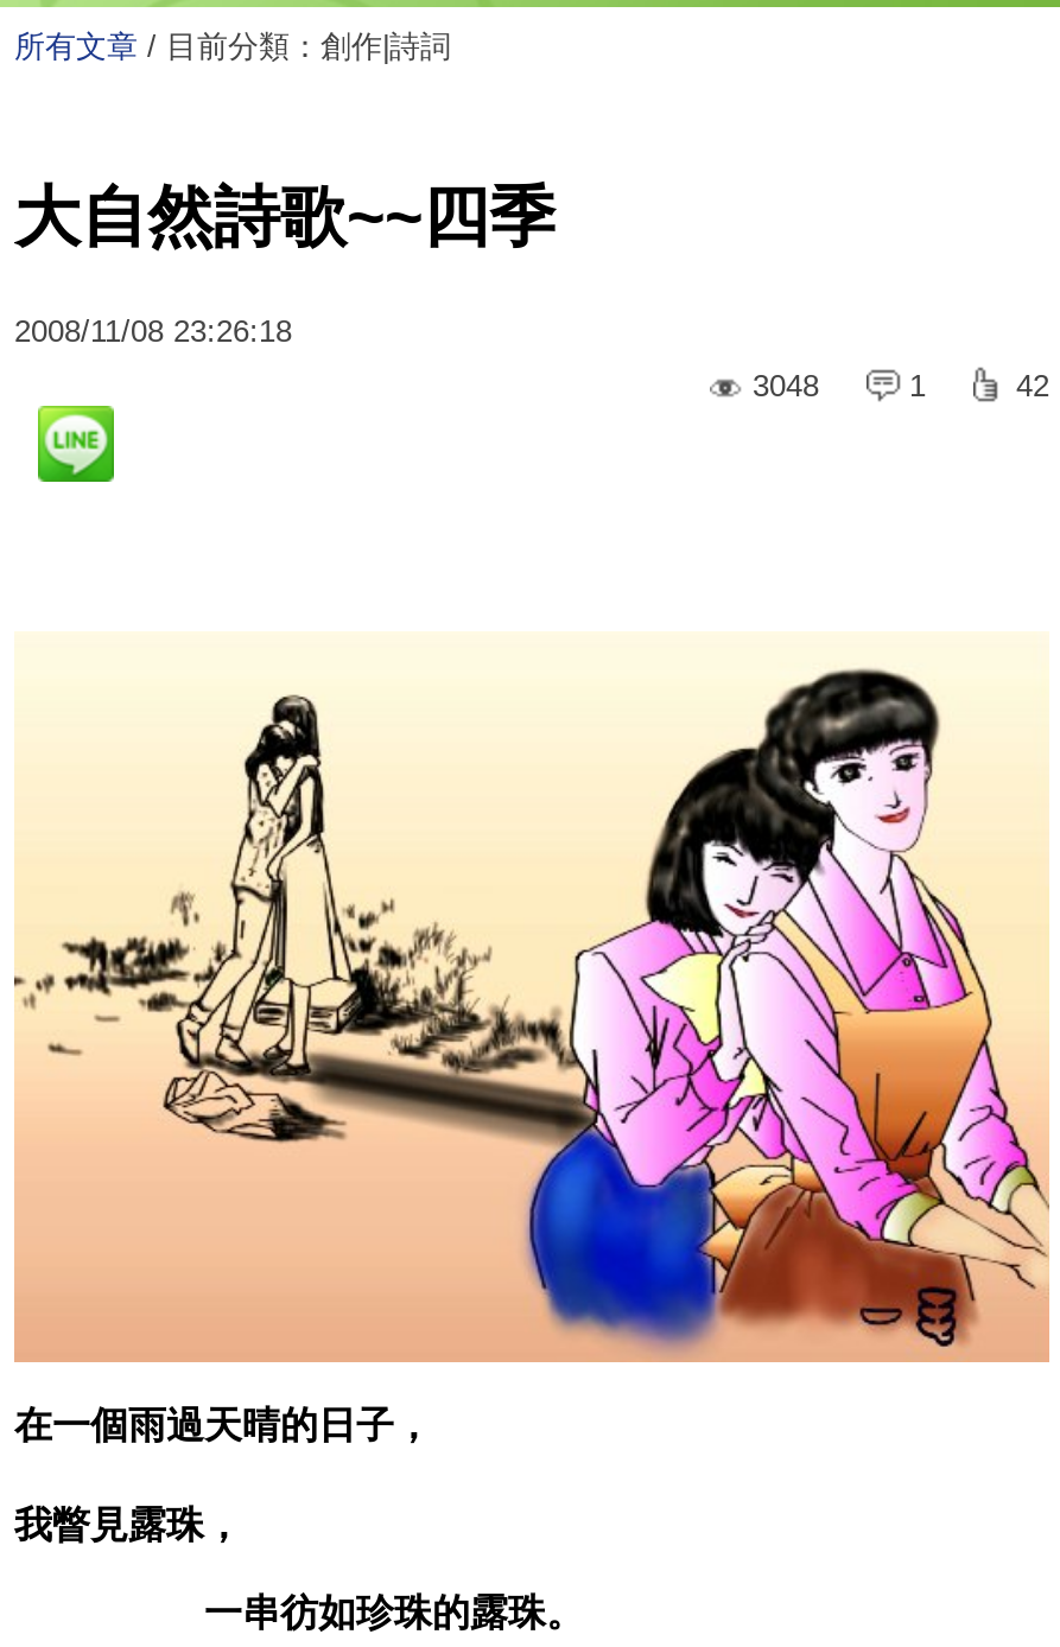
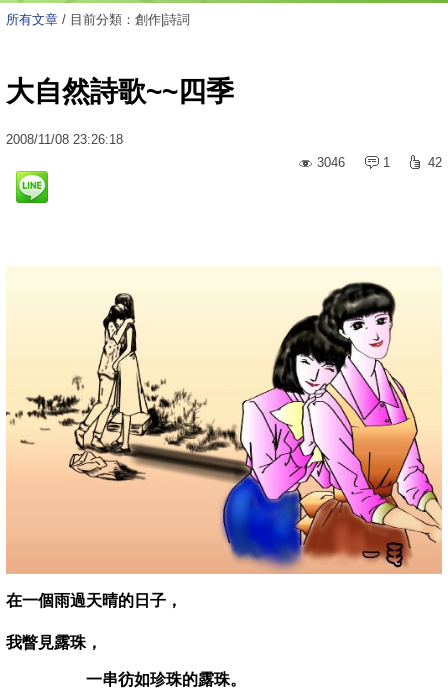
[753,368,819,403] 3048 -> [317,155,345,170] 3046

